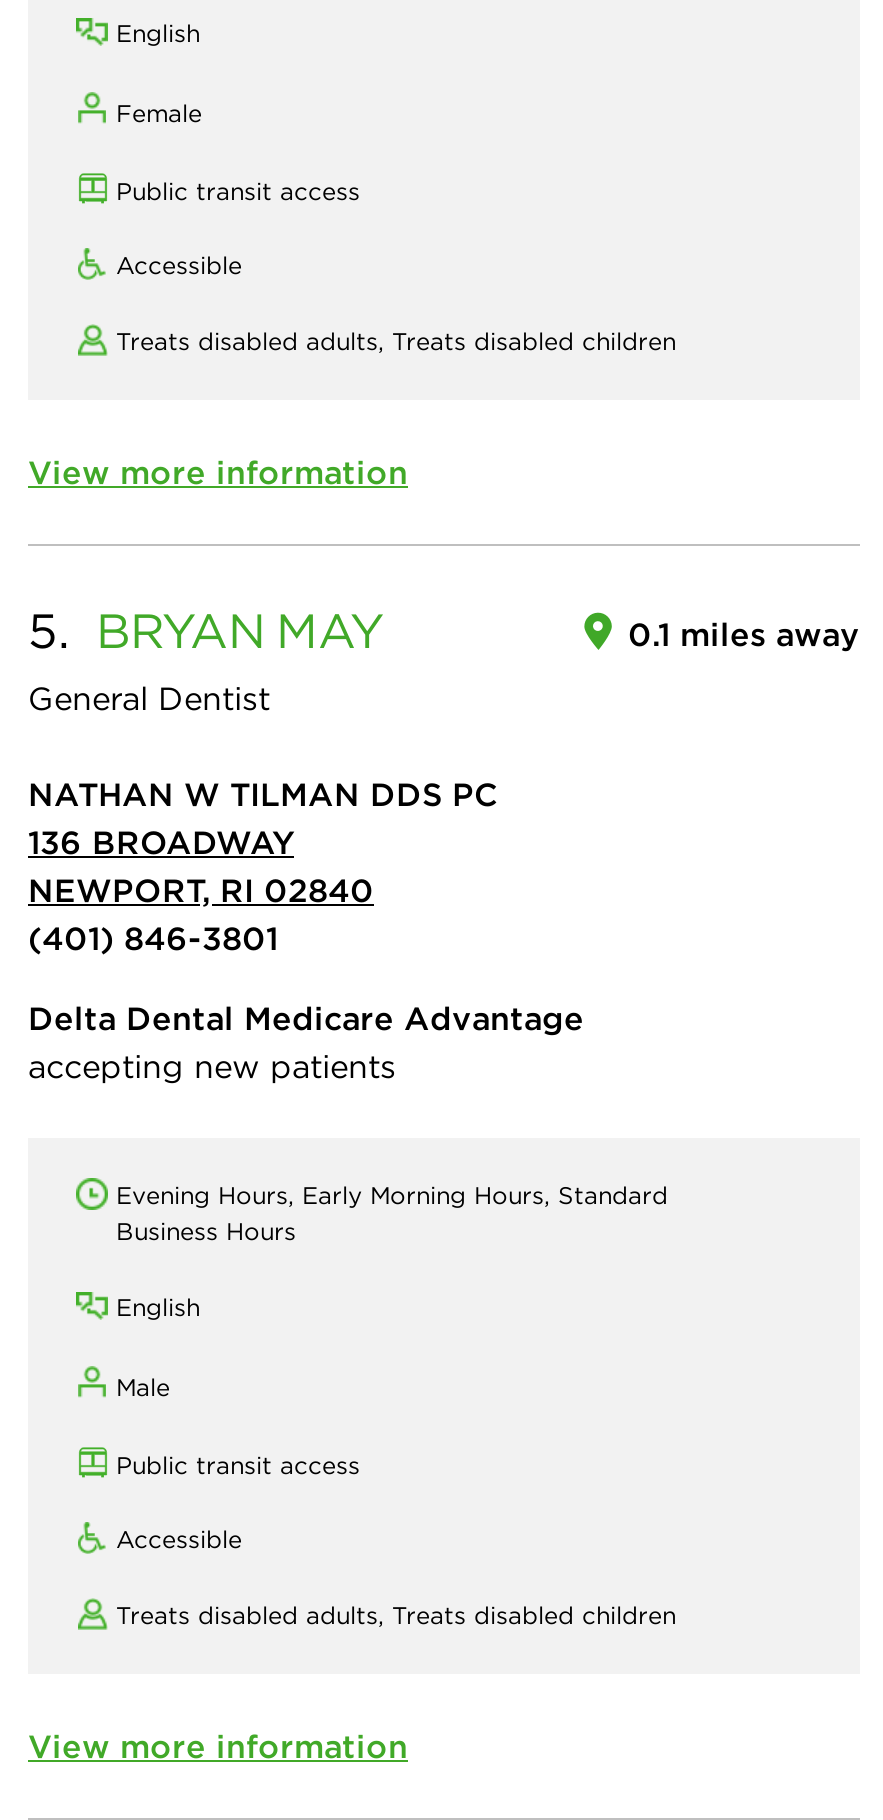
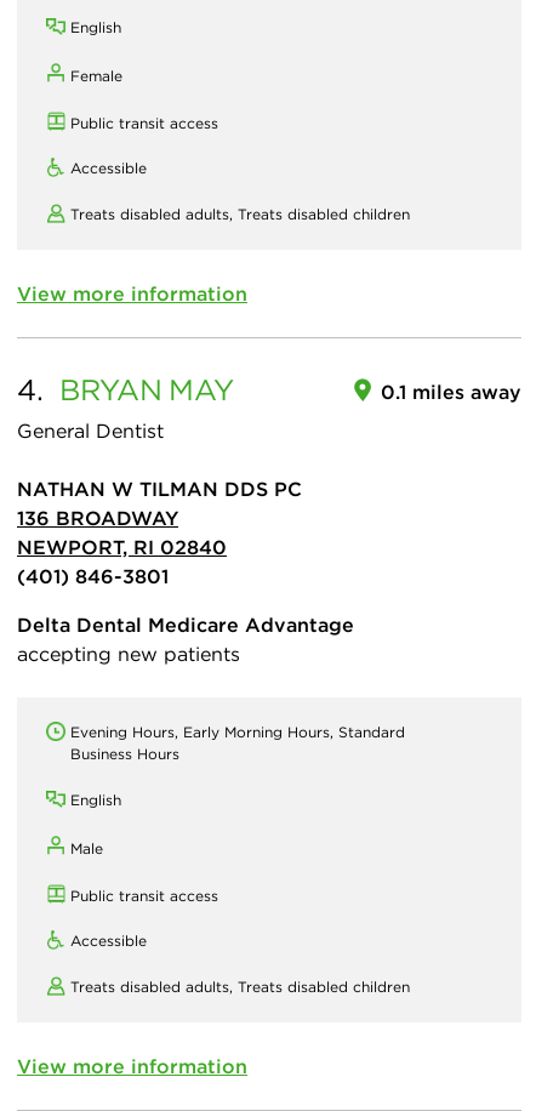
[28,600,384,660] 5. BRYAN MAY -> [17,371,234,408] 4. BRYAN MAY

